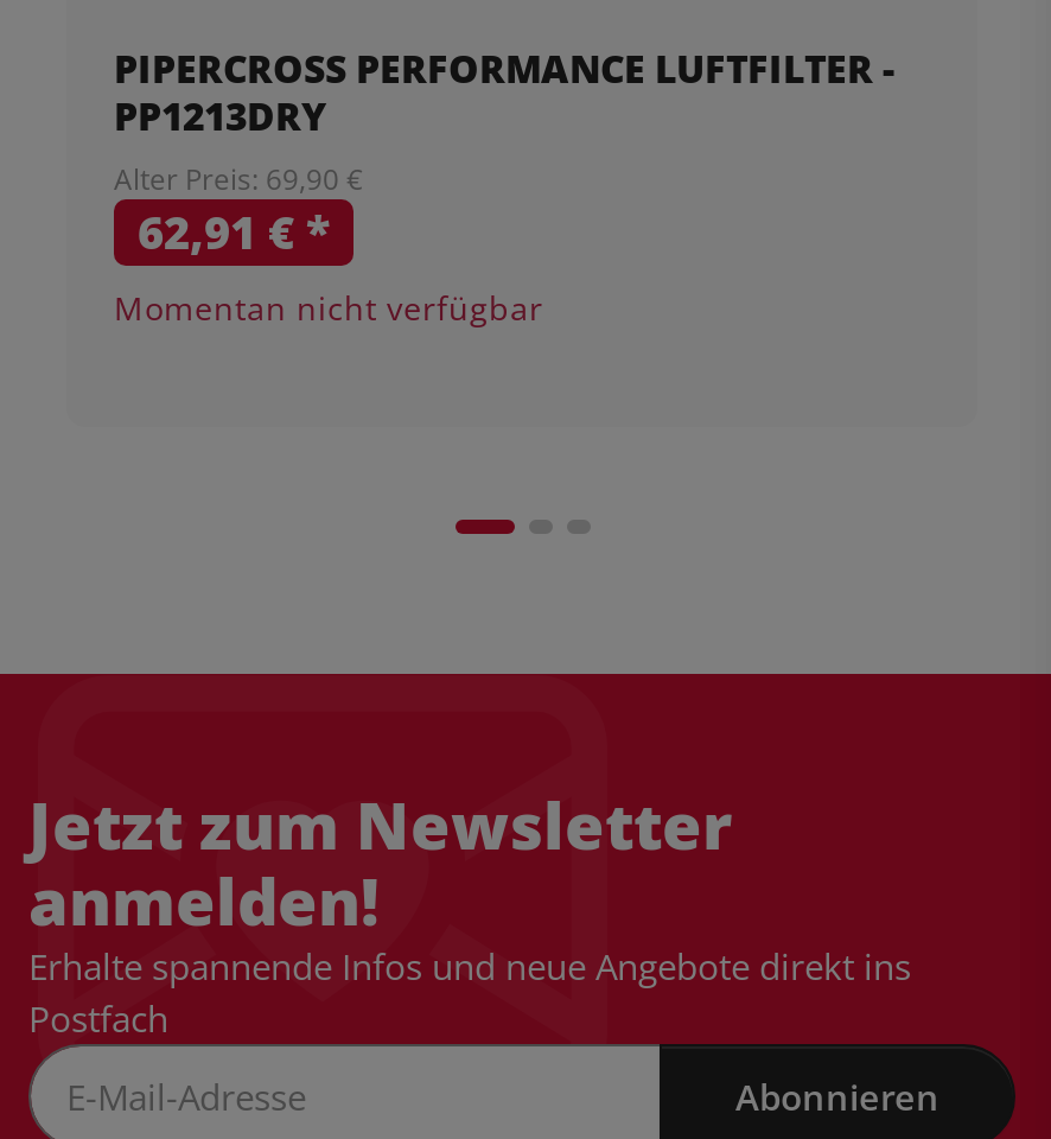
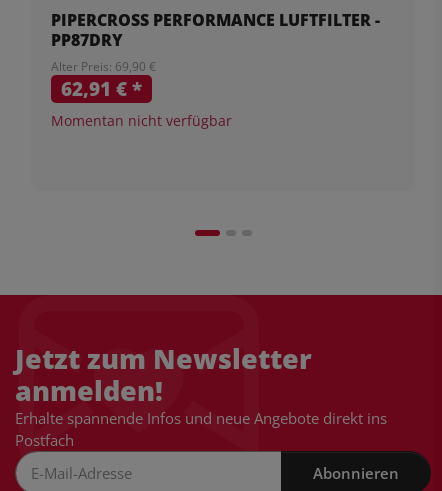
[114,90,327,142] PP1213DRY -> [51,29,123,51] PP87DRY

